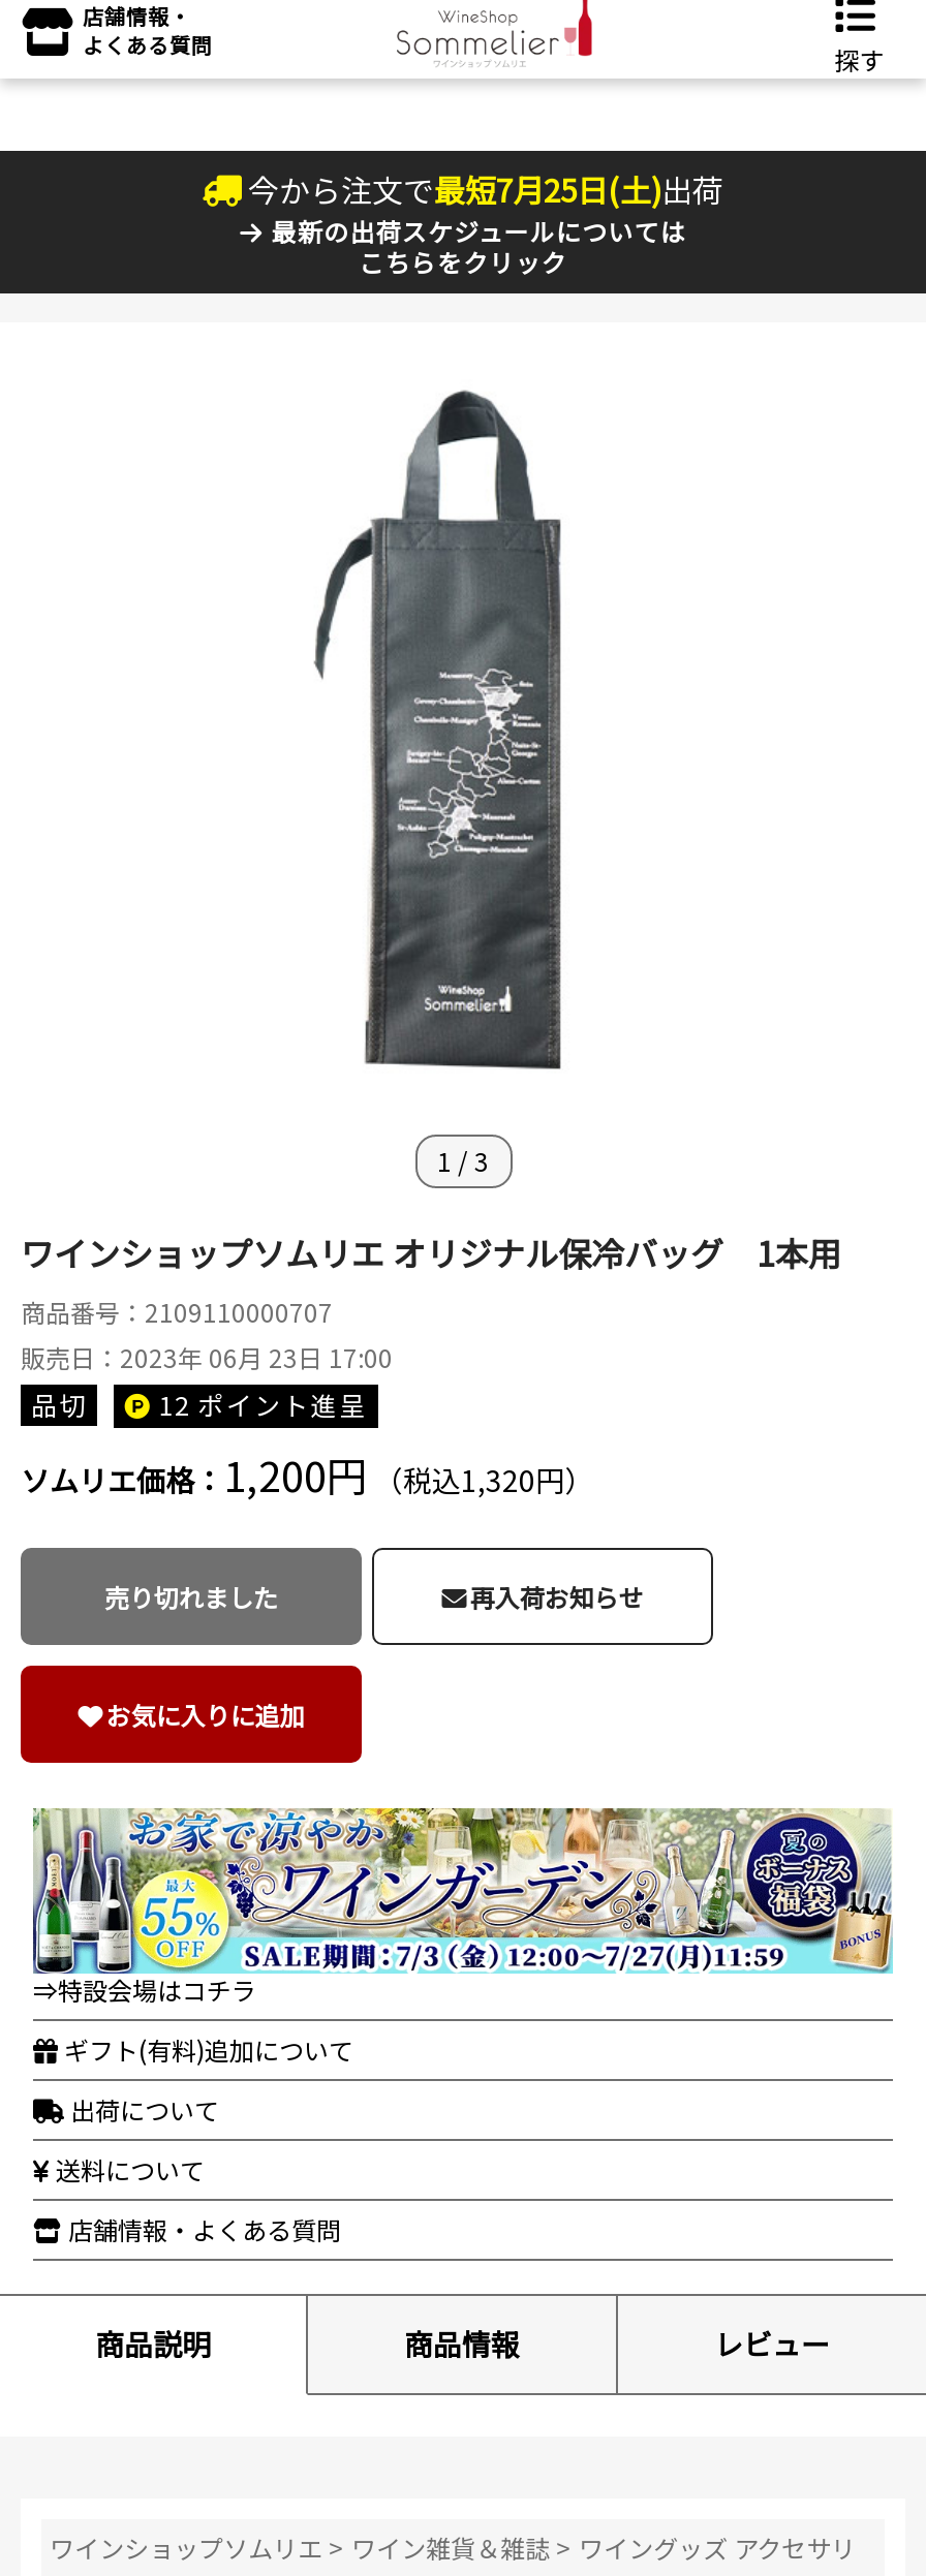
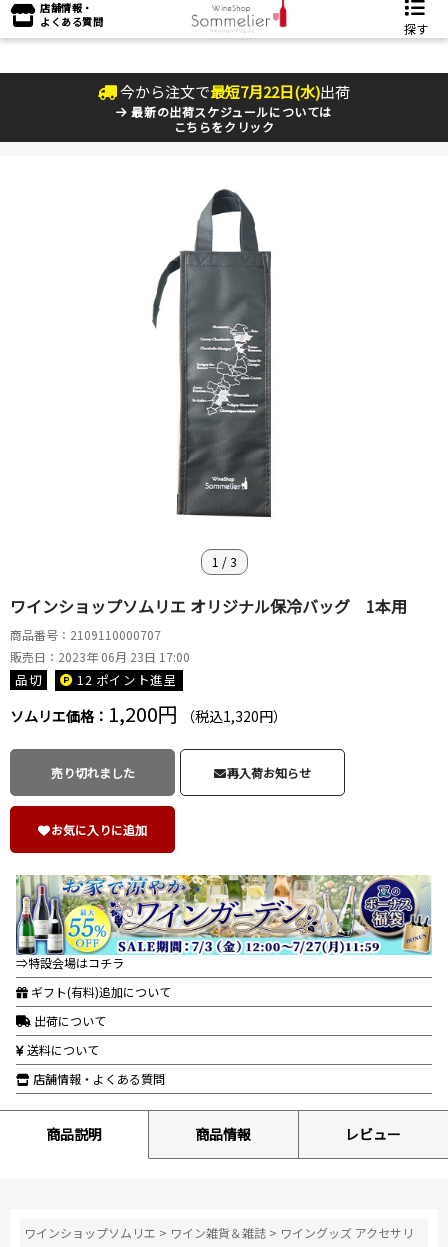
[248,167,723,211] 今から注文で最短7月25日(土)出荷 -> [120,81,350,102] 今から注文で最短7月22日(水)出荷

